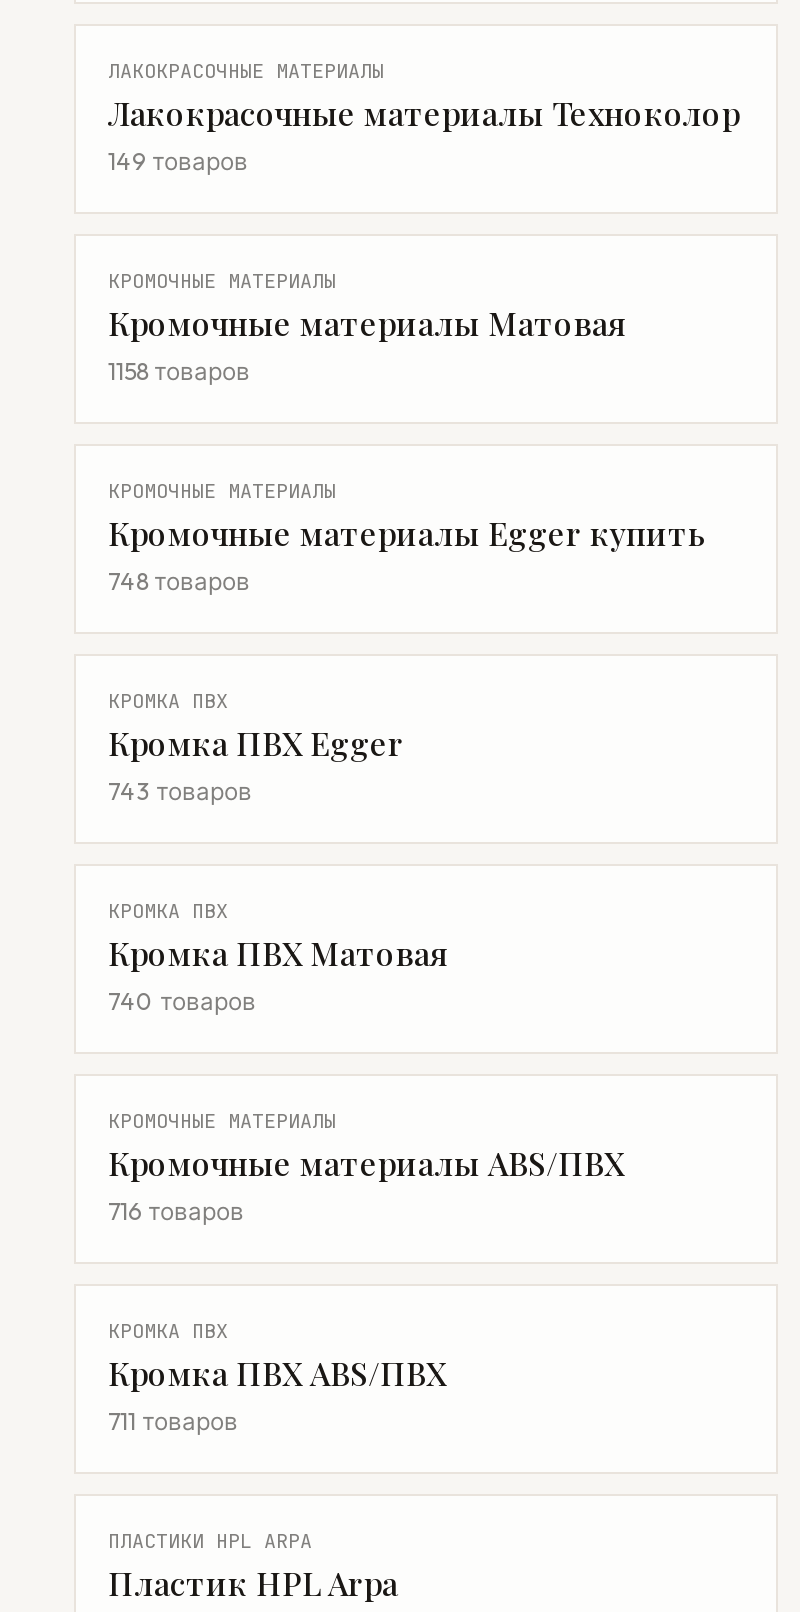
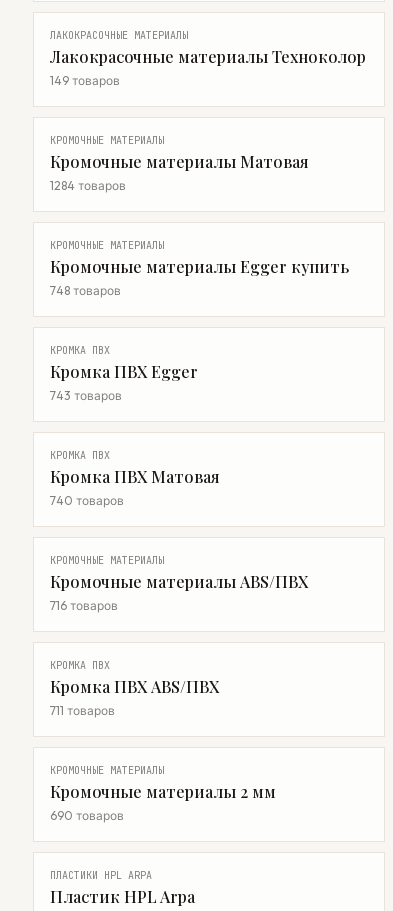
[108,356,250,386] 1158 товаров -> [50,178,126,193] 1284 товаров
none -> [50,764,276,823] КРОМОЧНЫЕ МАТЕРИАЛЫ | Кромочные материалы 2 мм | 690 товаров

